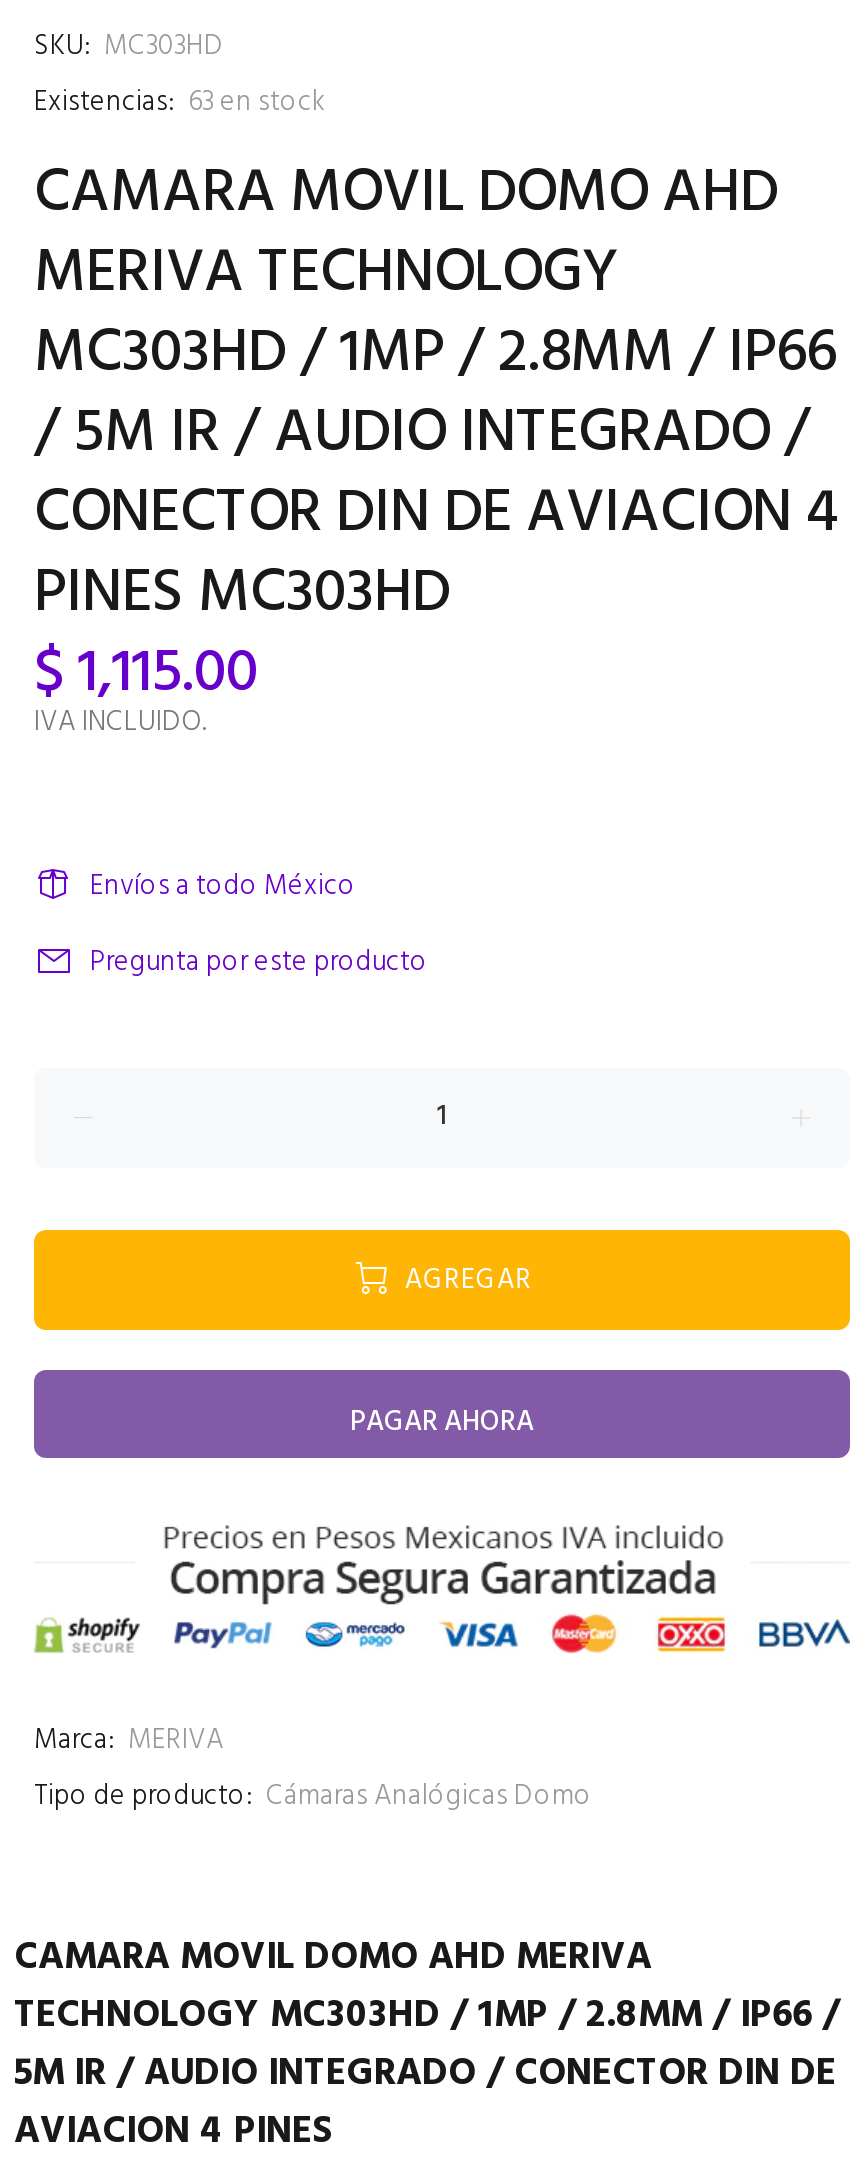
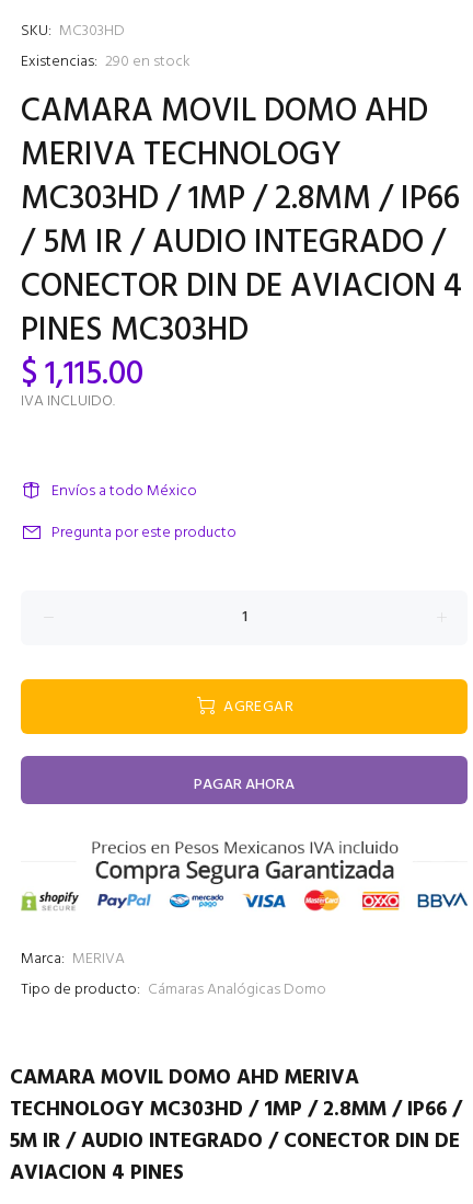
[34,80,326,126] Existencias: 63 en stock -> [21,49,191,74] Existencias: 290 en stock

